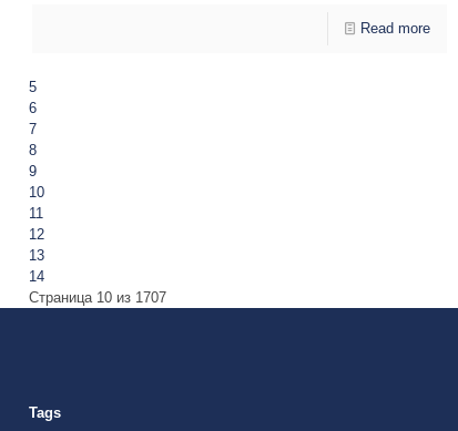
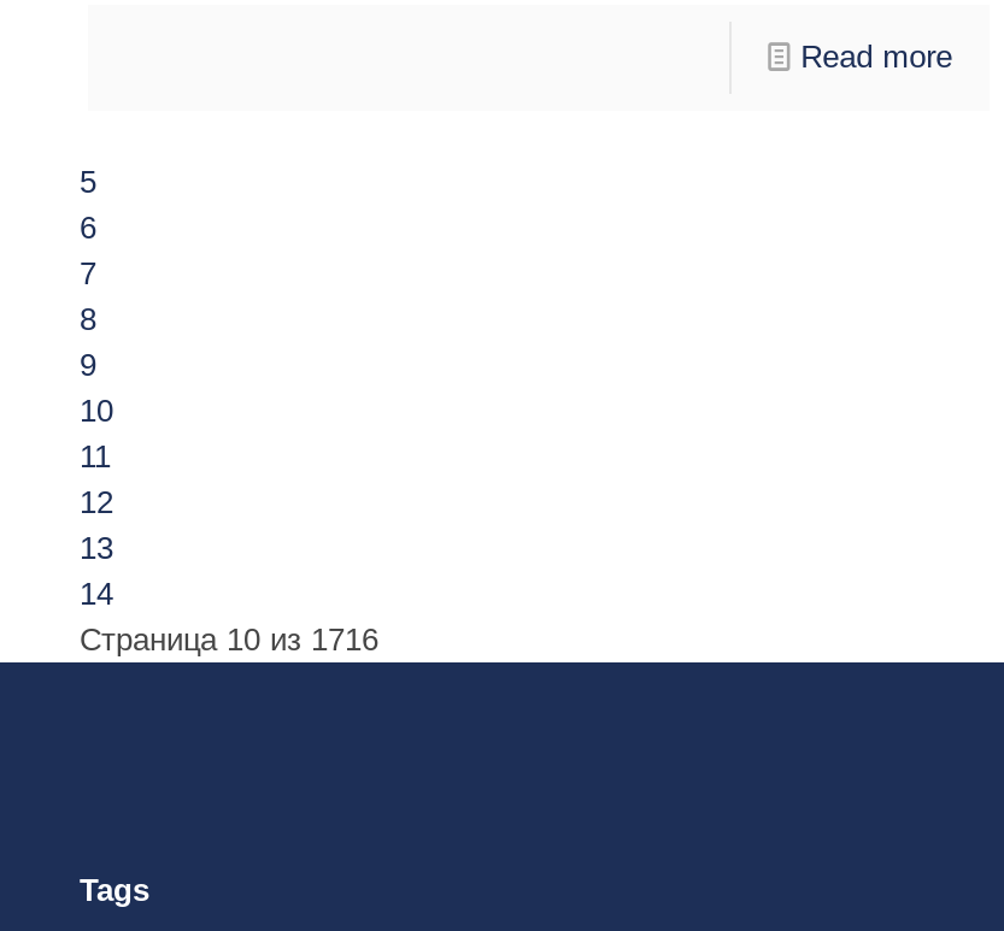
[28,289,166,305] Страница 10 из 1707 -> [80,622,378,658] Страница 10 из 1716

